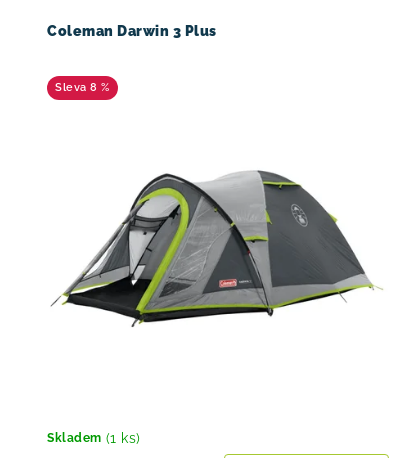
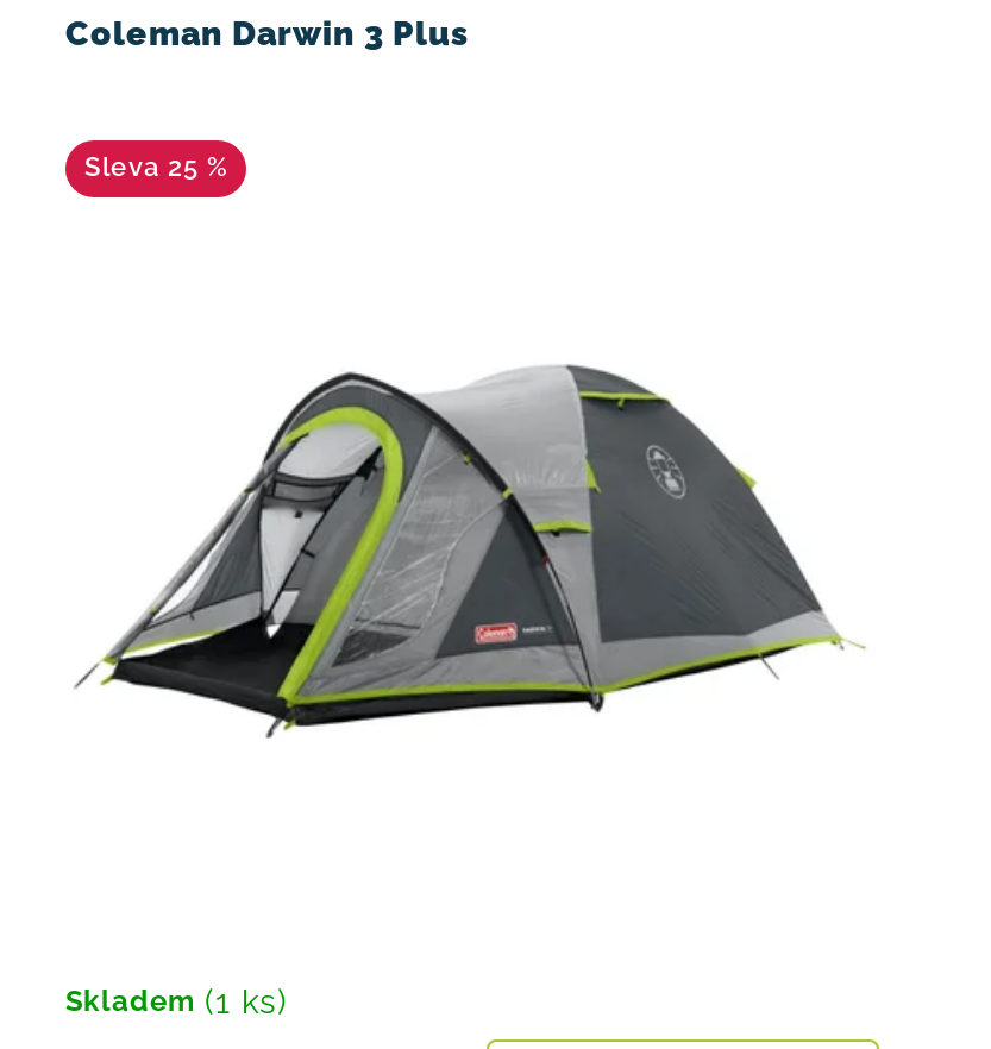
[90,81,110,94] 8 % -> [168,152,227,183] 25 %

